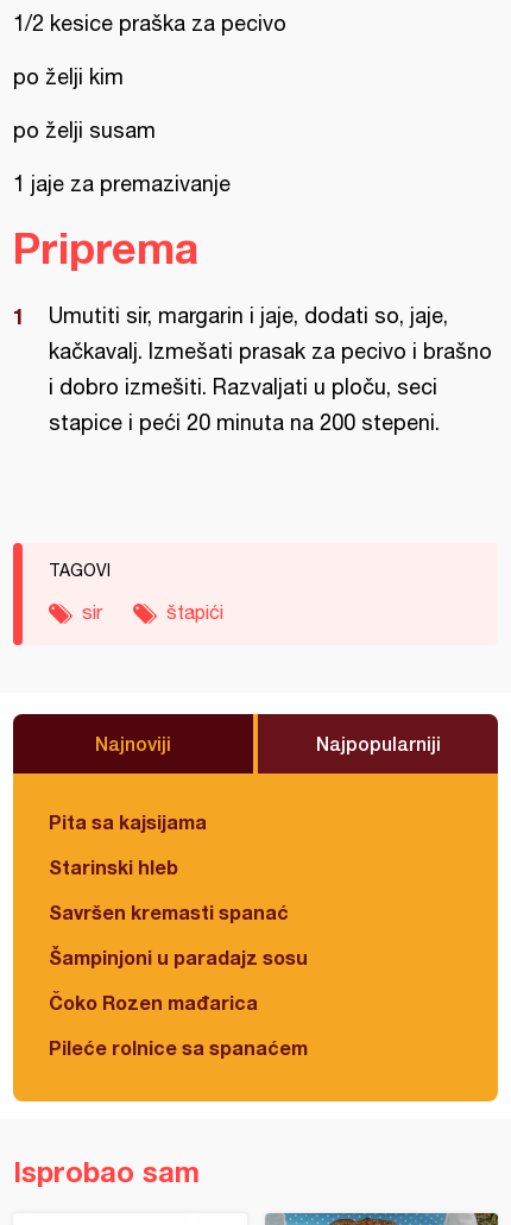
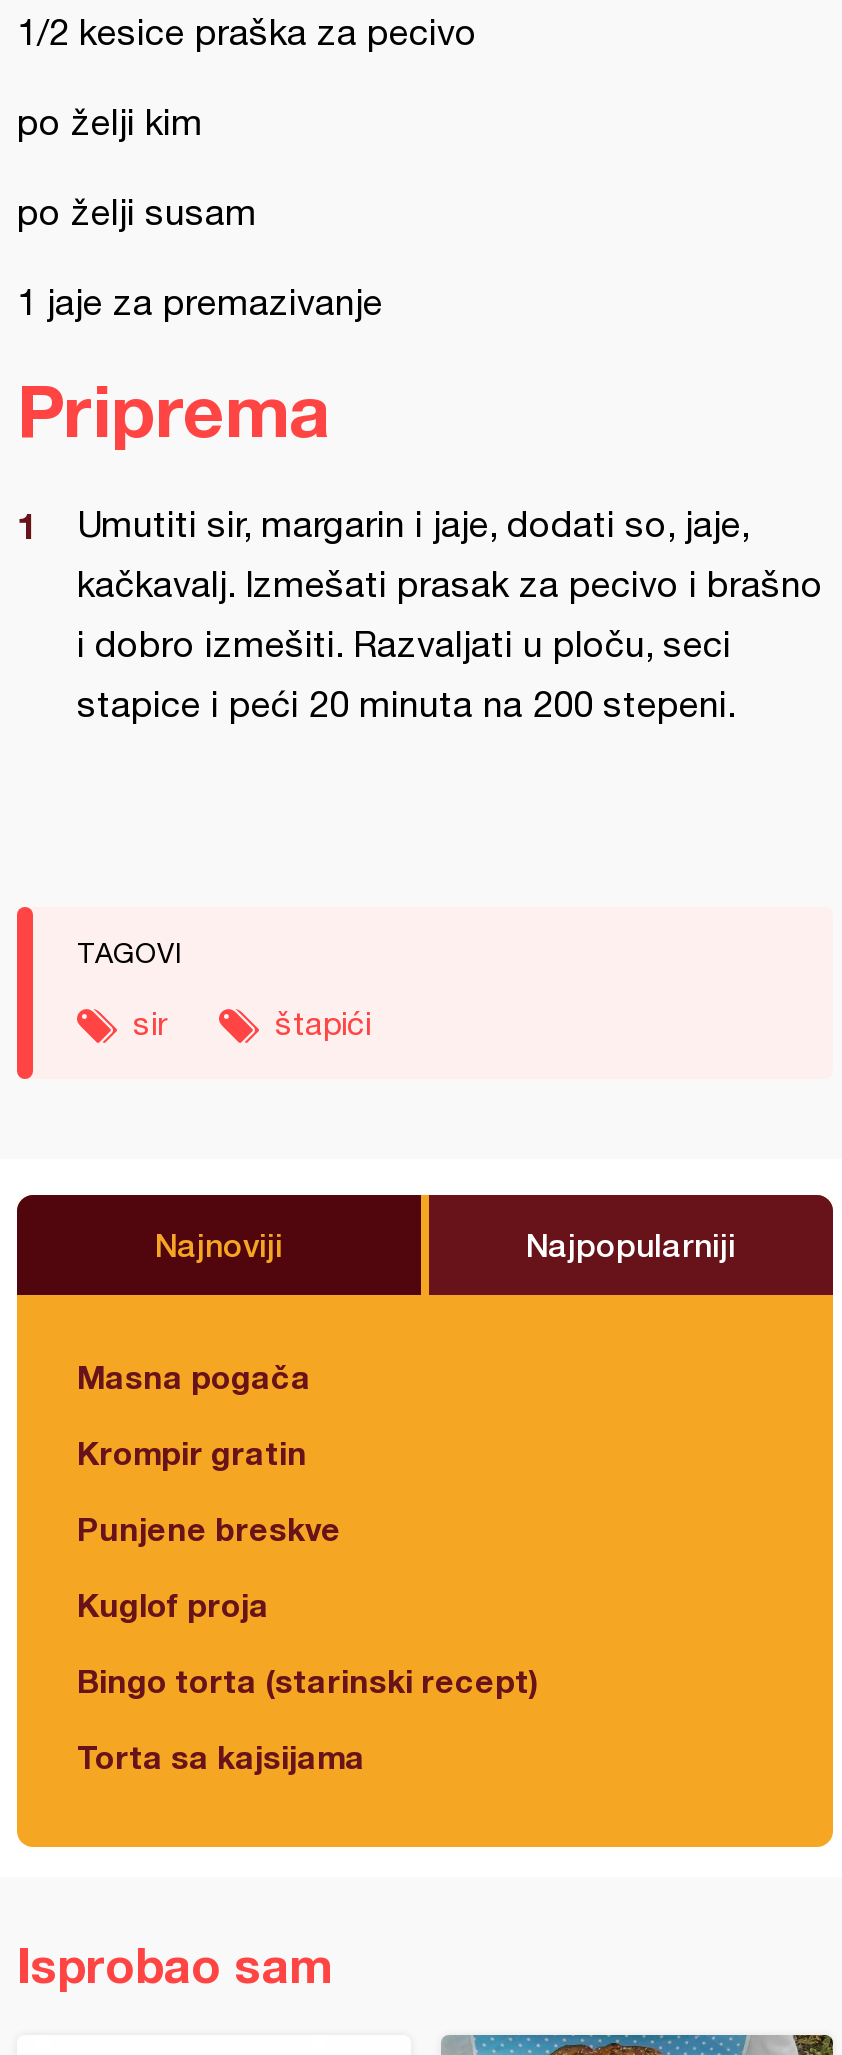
[49,810,207,833] Pita sa kajsijama -> [77,1357,311,1395] Masna pogača
[49,855,178,878] Starinski hleb -> [77,1433,307,1471] Krompir gratin
[49,901,289,923] Savršen kremasti spanać -> [77,1509,341,1547] Punjene breskve
[49,946,308,968] Šampinjoni u paradajz sosu -> [77,1585,269,1623] Kuglof proja
[49,991,258,1014] Čoko Rozen mađarica -> [77,1661,539,1699] Bingo torta (starinski recept)
[49,1036,308,1059] Pileće rolnice sa spanaćem -> [77,1737,365,1775] Torta sa kajsijama

